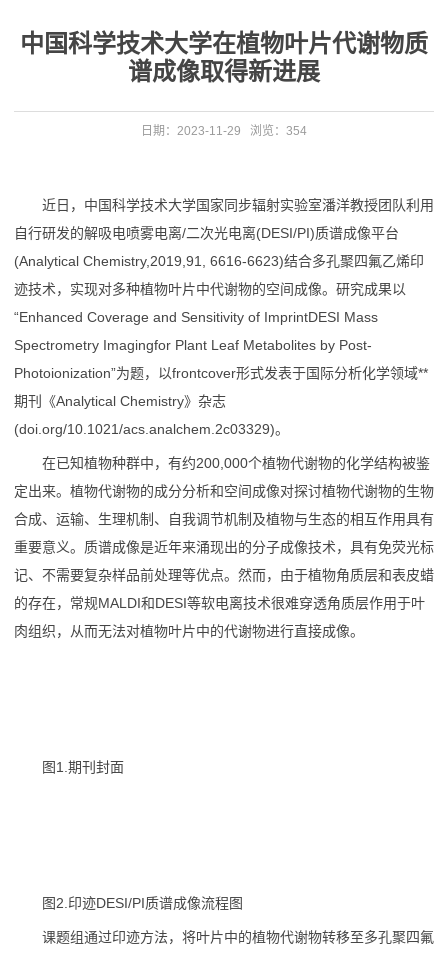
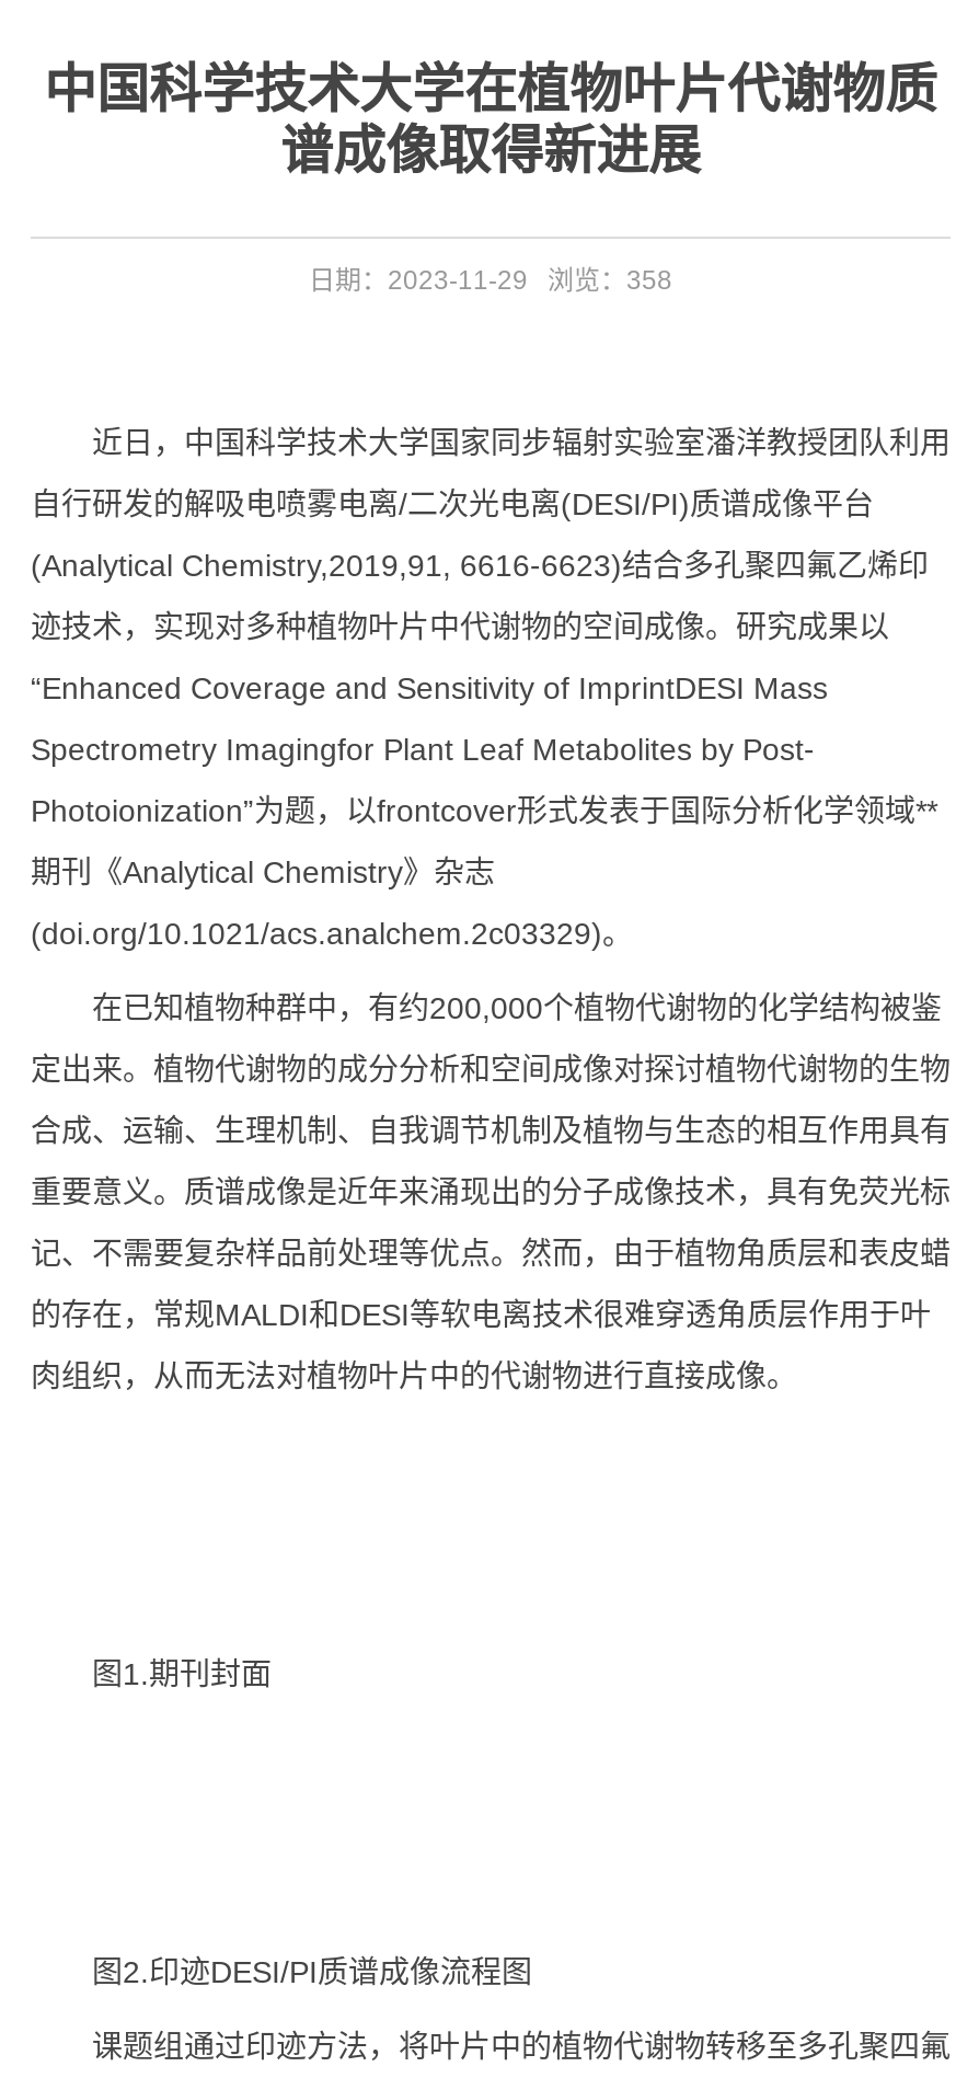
[141,124,307,138] 日期：2023-11-29 浏览：354 -> [309,265,672,296] 日期：2023-11-29 浏览：358

